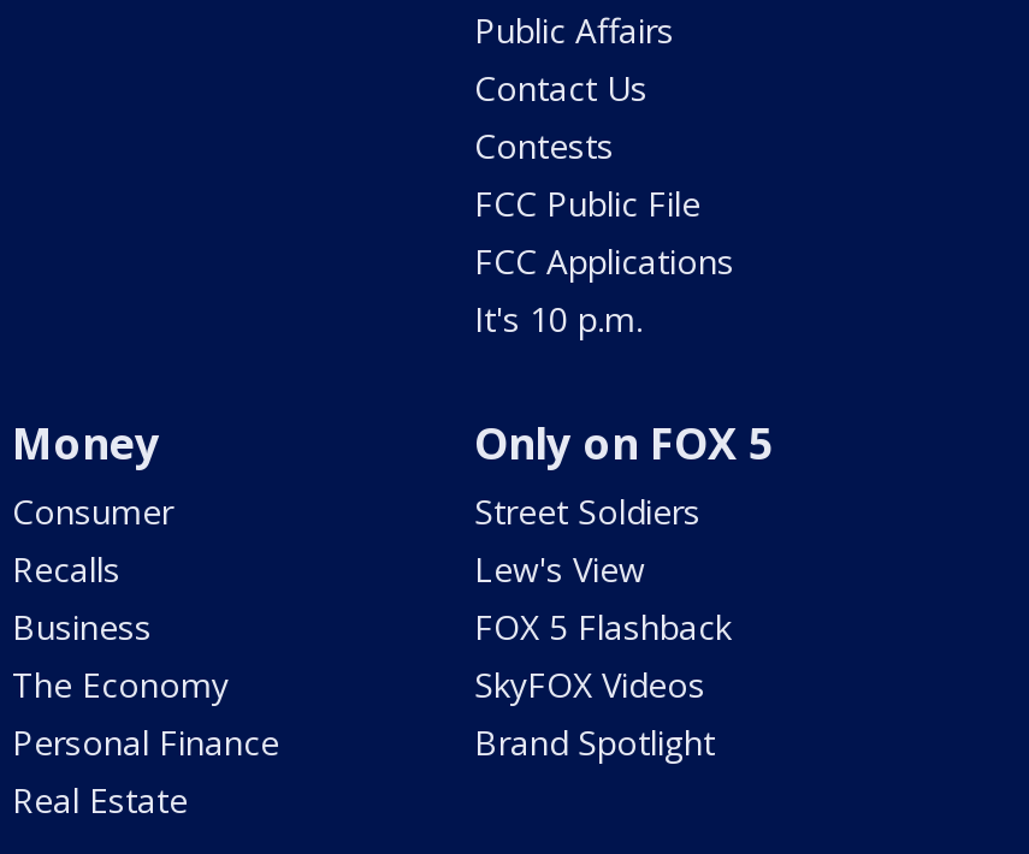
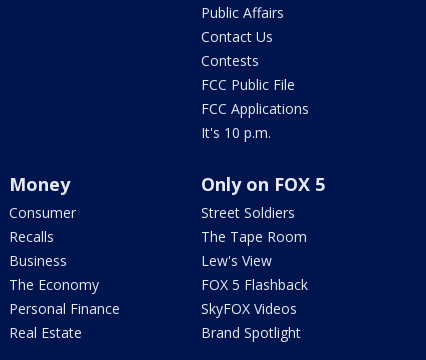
moved [474,546,732,765] -> [201,251,308,342]: Lew's View | FOX 5 Flashback | SkyFOX Videos | Brand Spotlight
none -> [201,227,307,246] The Tape Room

